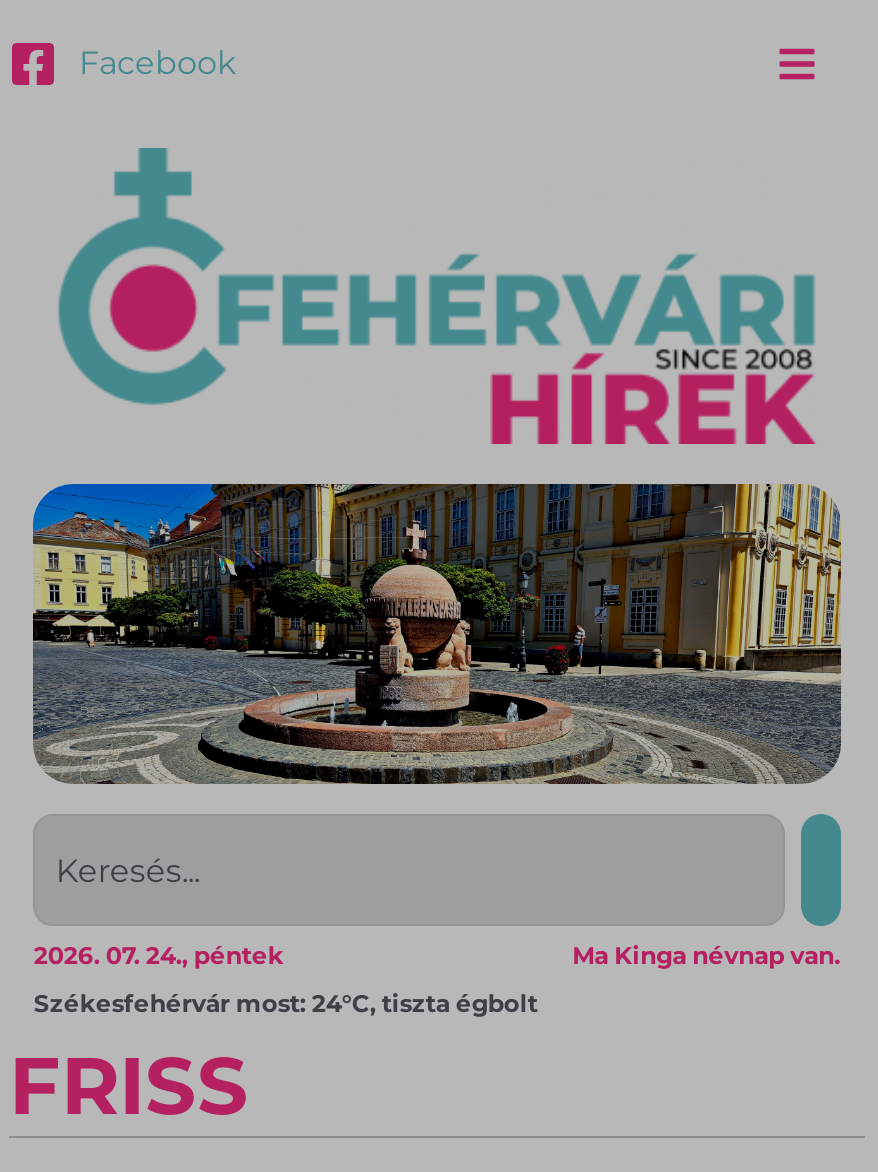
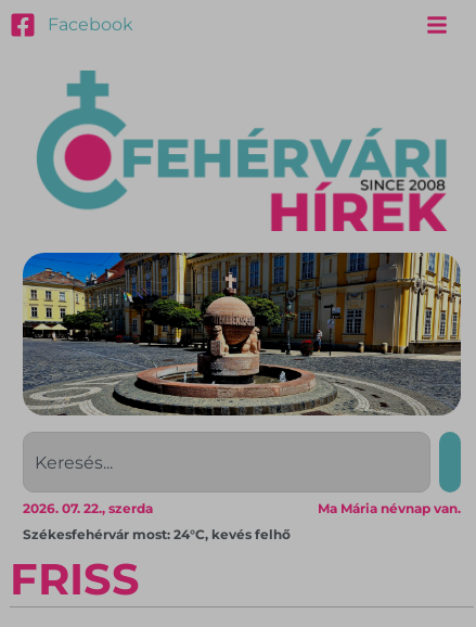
[34,940,840,970] Ma Kinga névnap van. | 2026. 07. 24., péntek -> [23,500,460,516] Ma Mária névnap van. | 2026. 07. 22., szerda
[34,988,538,1018] Székesfehérvár most: 24°C, tiszta égbolt -> [23,526,291,542] Székesfehérvár most: 24°C, kevés felhő

